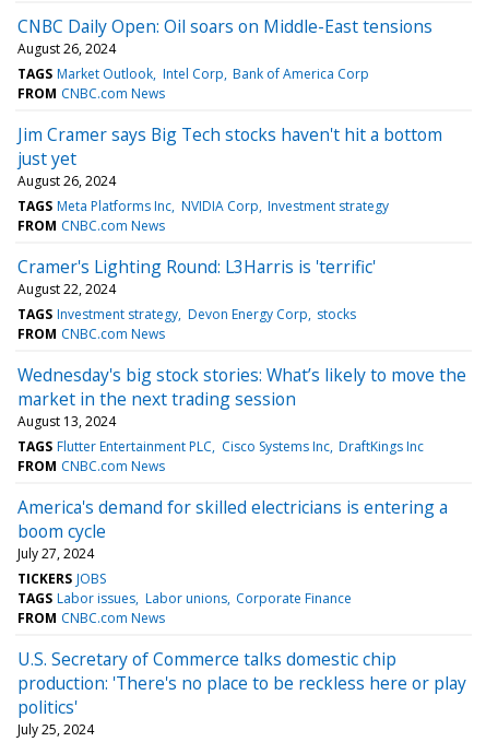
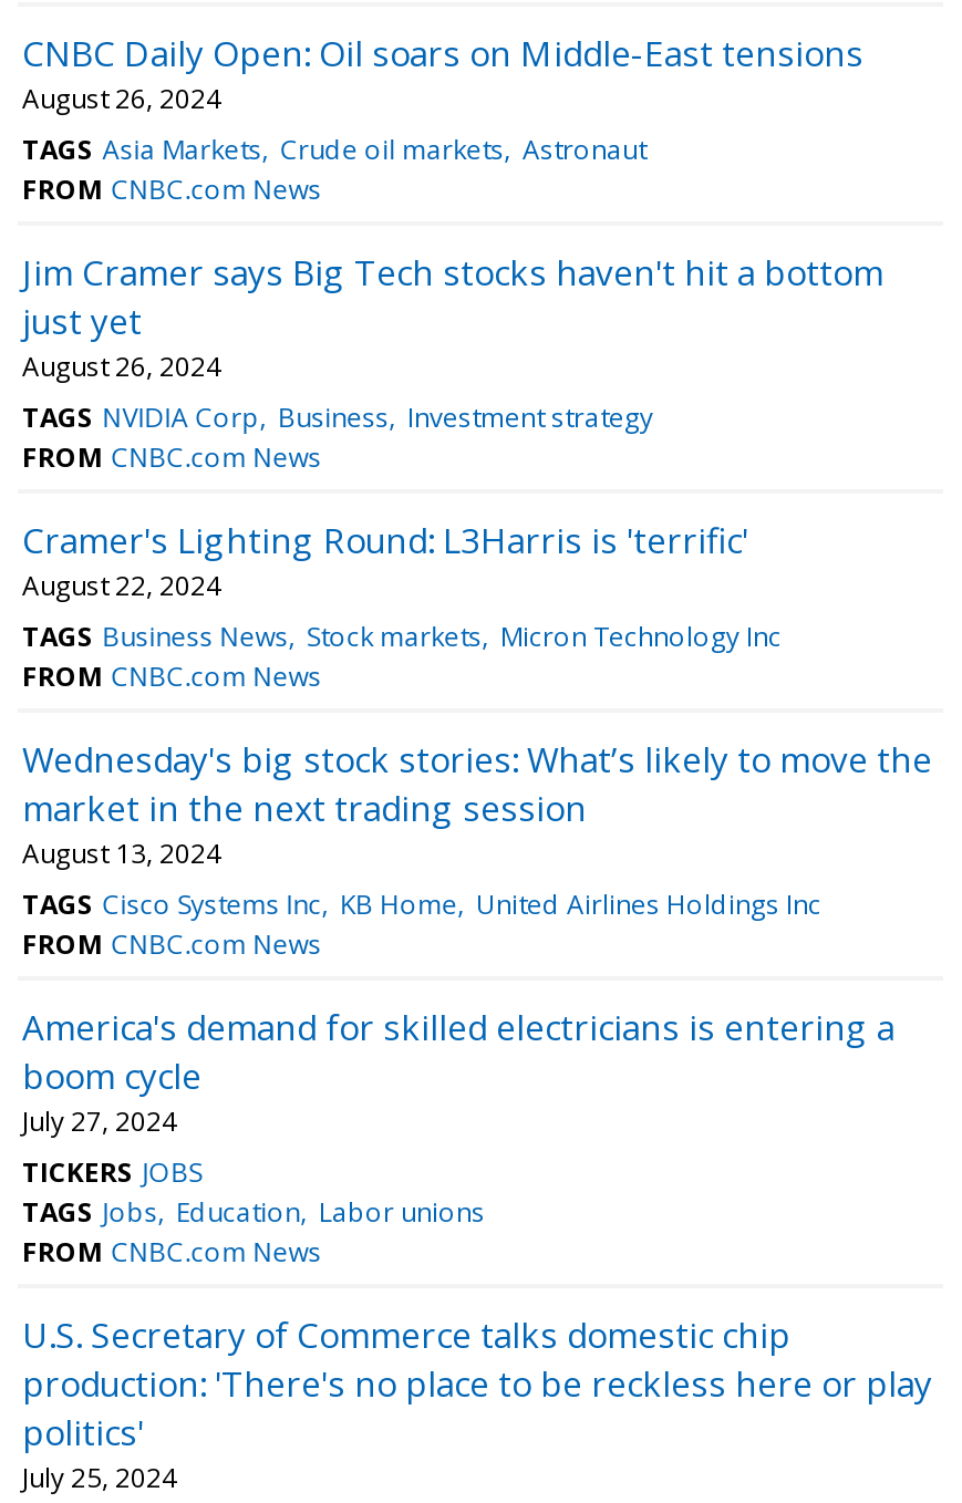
[17,64,369,83] TAGS Market Outlook Intel Corp Bank of America Corp -> [22,130,646,168] TAGS Asia Markets Crude oil markets Astronaut
[17,196,389,215] TAGS Meta Platforms Inc NVIDIA Corp Investment strategy -> [22,398,653,436] TAGS NVIDIA Corp Business Investment strategy
[17,305,356,323] TAGS Investment strategy Devon Energy Corp stocks -> [22,617,781,655] TAGS Business News Stock markets Micron Technology Inc
[17,437,424,455] TAGS Flutter Entertainment PLC Cisco Systems Inc DraftKings Inc -> [22,885,821,923] TAGS Cisco Systems Inc KB Home United Airlines Holdings Inc
[17,589,352,607] TAGS Labor issues Labor unions Corporate Finance -> [22,1193,485,1230] TAGS Jobs Education Labor unions

